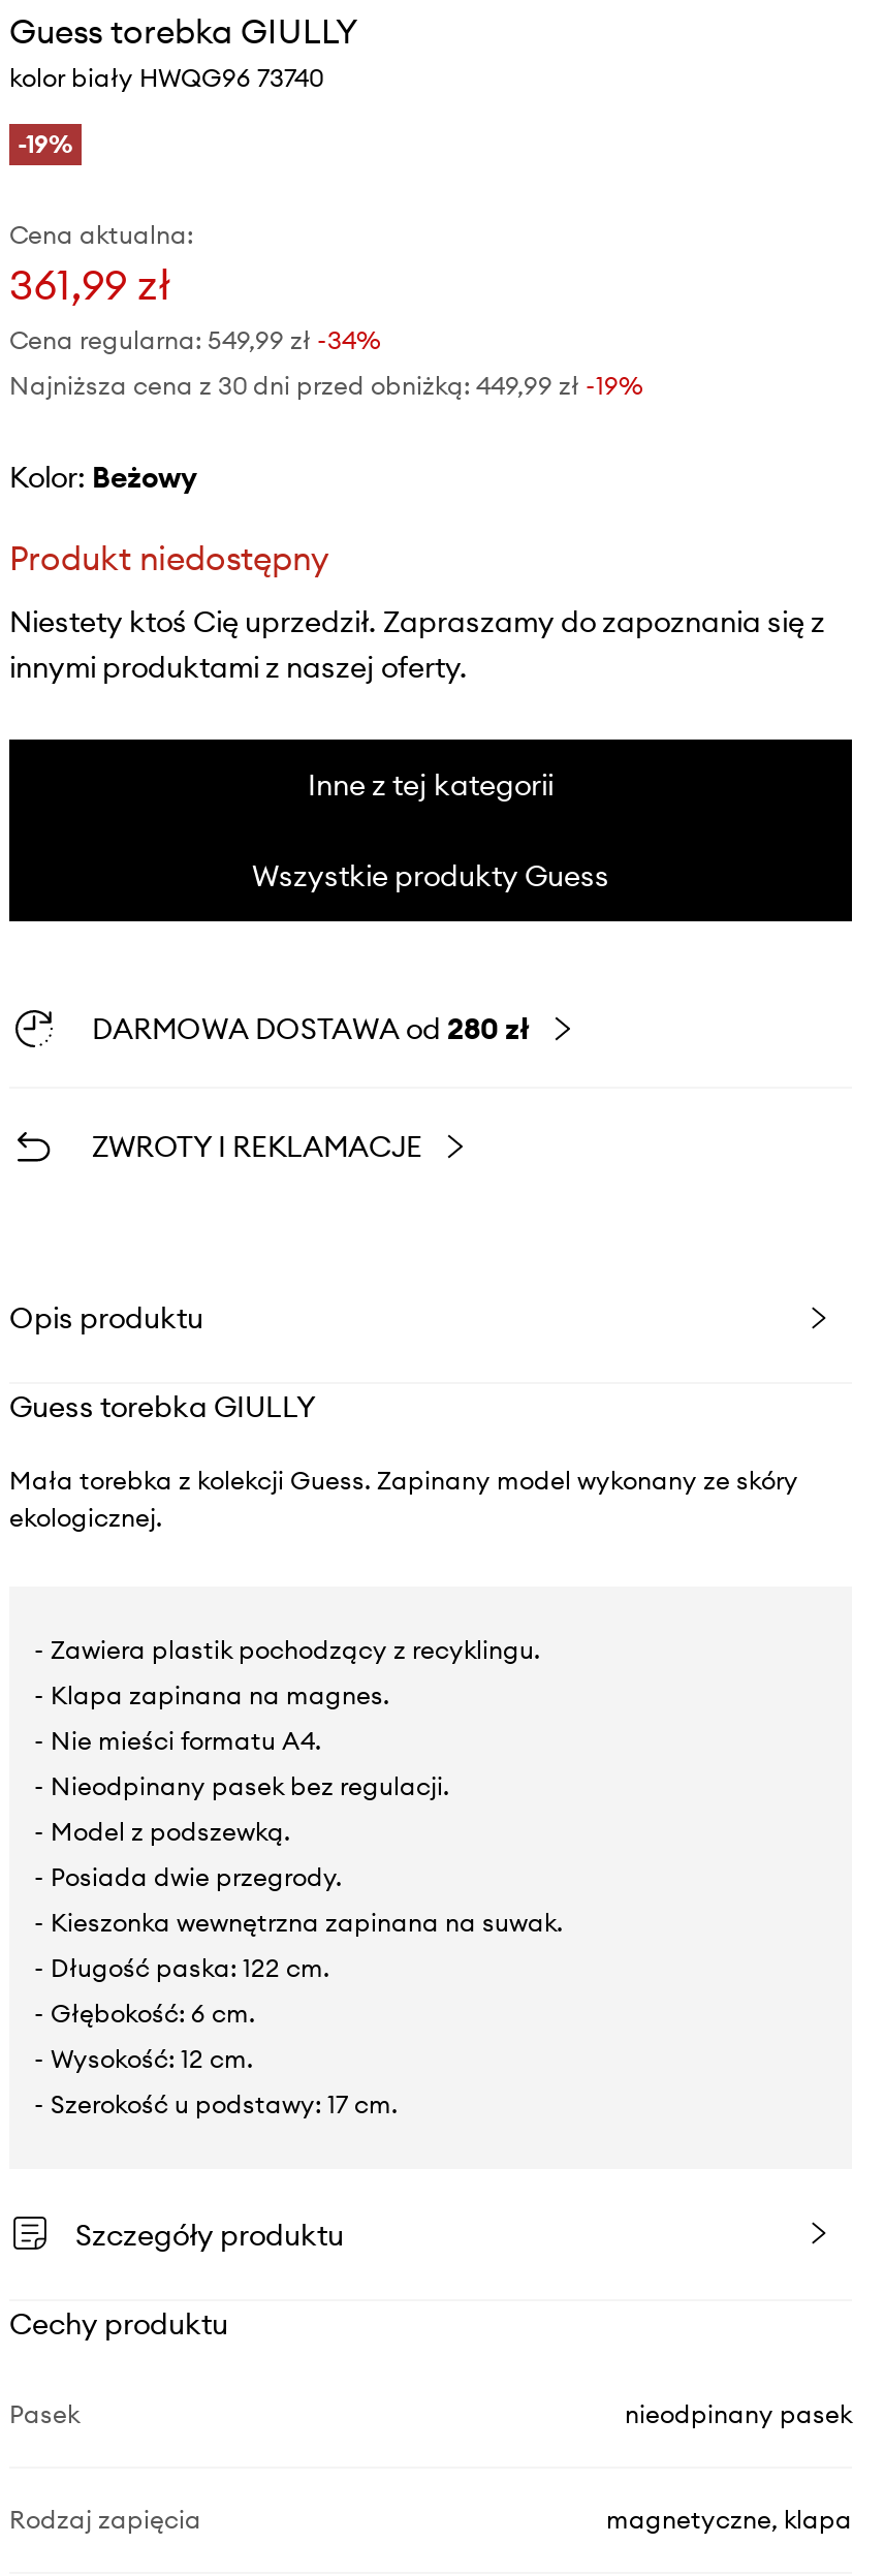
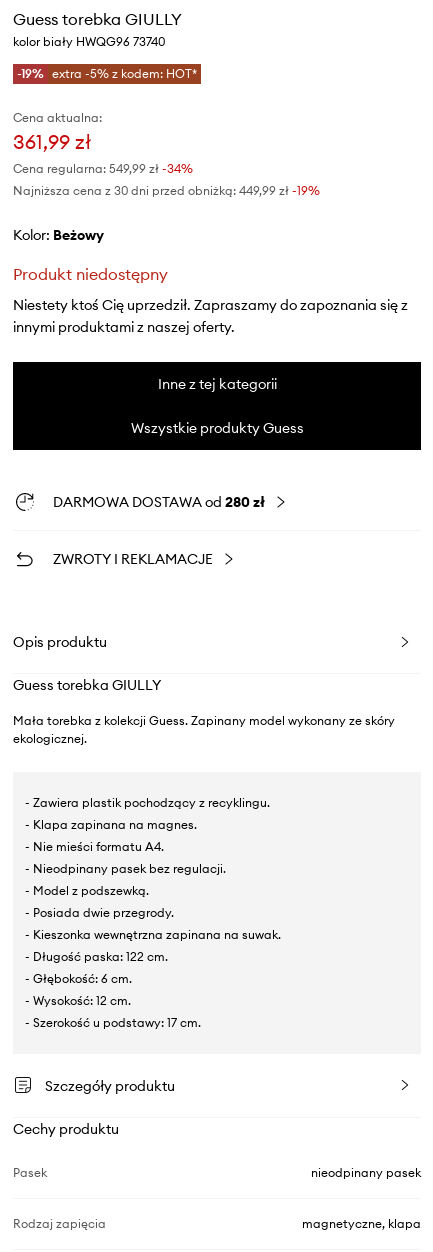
[18,128,73,159] -19% -> [17,66,197,81] -19% extra -5% z kodem: HOT*

